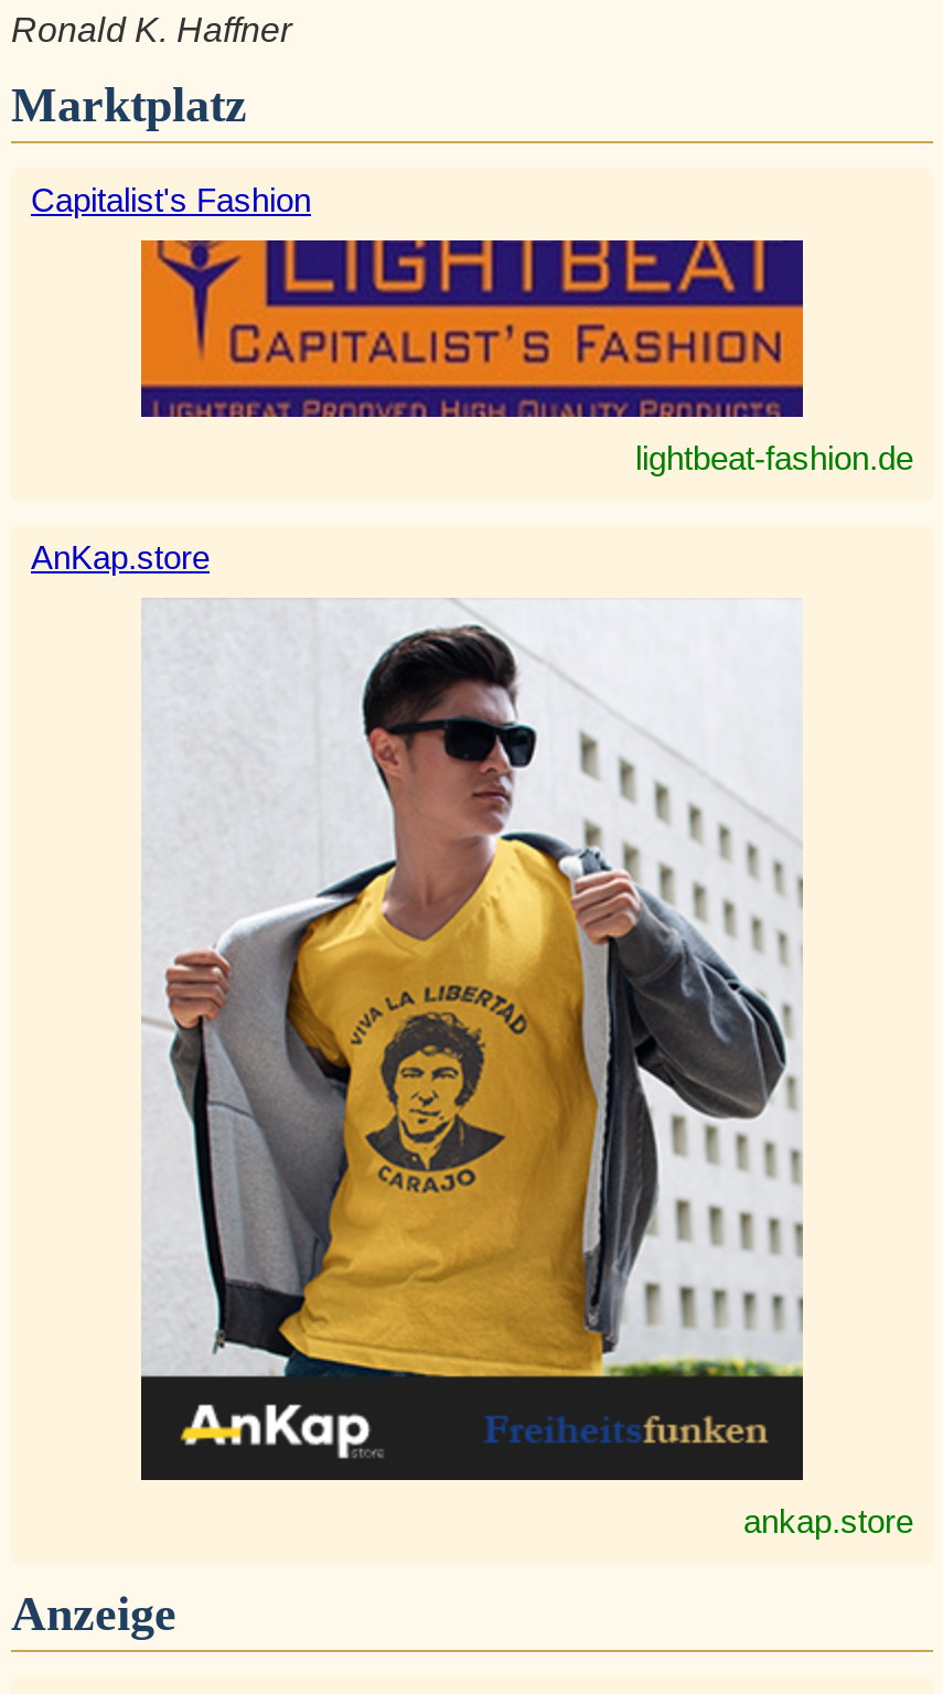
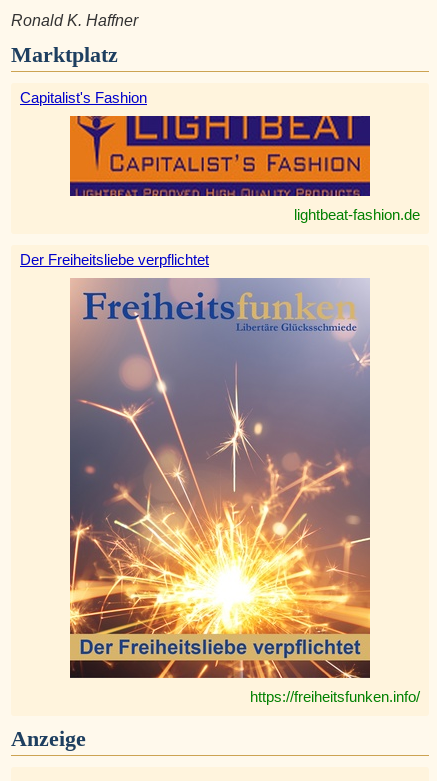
[31,538,210,576] AnKap.store -> [20,251,209,268] Der Freiheitsliebe verpflichtet
[139,600,913,1540] [image] | ankap.store -> [69,278,420,705] [image] | https://freiheitsfunken.info/

